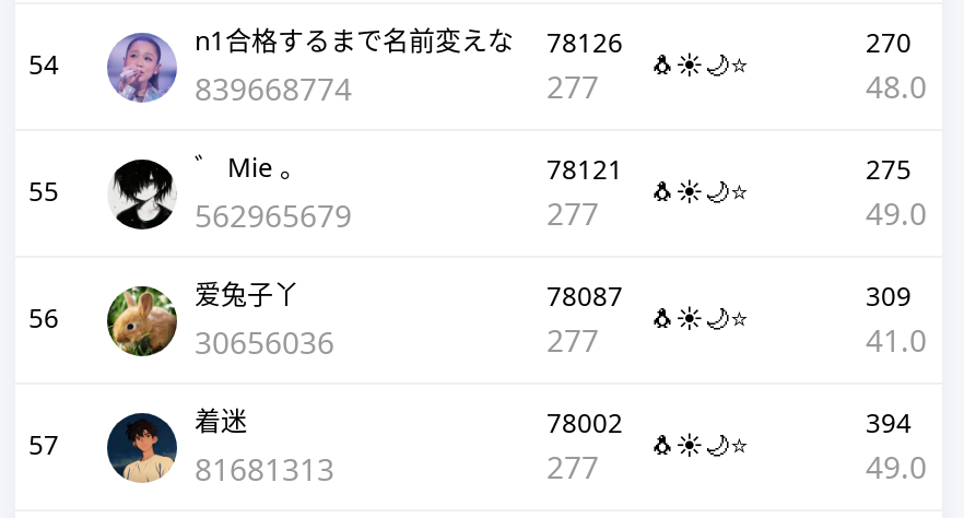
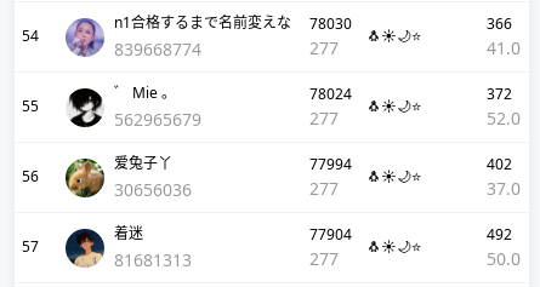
[195,22,623,61] n1合格するまで名前変えな 78126 -> [114,12,352,34] n1合格するまで名前変えな 78030
[866,24,912,61] 270 -> [487,13,512,34] 366
[866,66,927,107] 48.0 -> [487,36,521,59] 41.0
[546,151,623,188] 78121 -> [309,84,352,104] 78024
[866,151,912,188] 275 -> [487,84,512,104] 372
[866,192,927,234] 49.0 -> [487,107,521,130] 52.0
[546,278,623,315] 78087 -> [309,154,352,174] 77994
[866,278,912,315] 309 -> [487,154,512,174] 402
[866,319,927,361] 41.0 -> [487,177,521,200] 37.0
[546,404,623,442] 78002 -> [309,224,352,245] 77904
[866,404,912,442] 394 -> [487,224,512,245] 492
[866,446,927,487] 49.0 -> [487,247,521,270] 50.0

